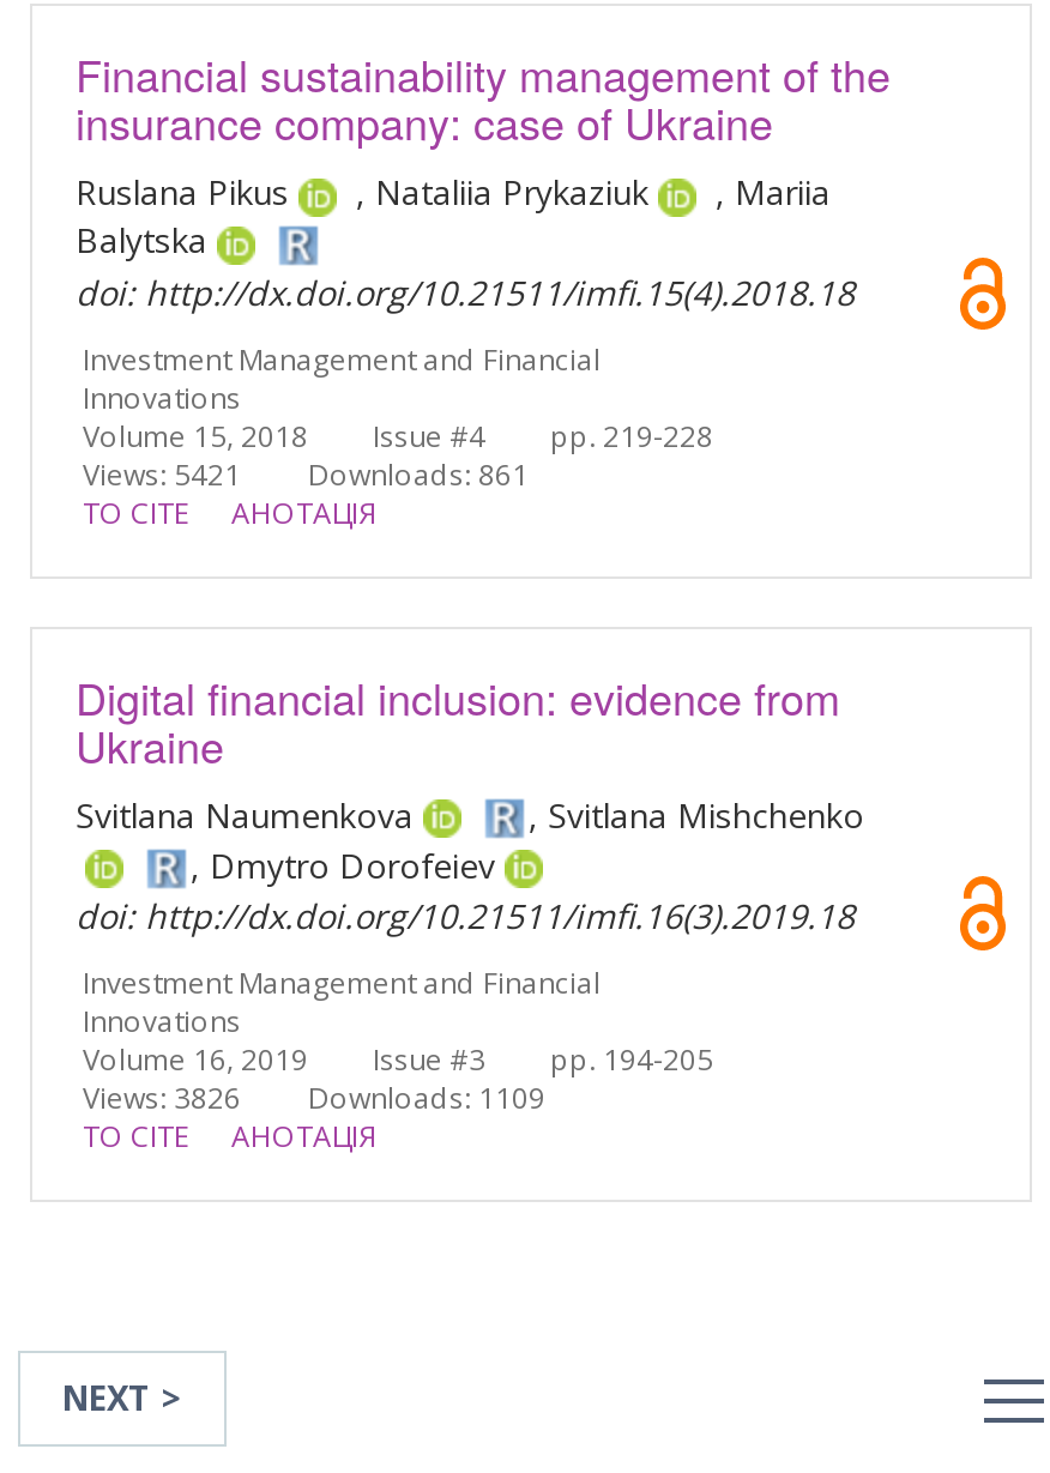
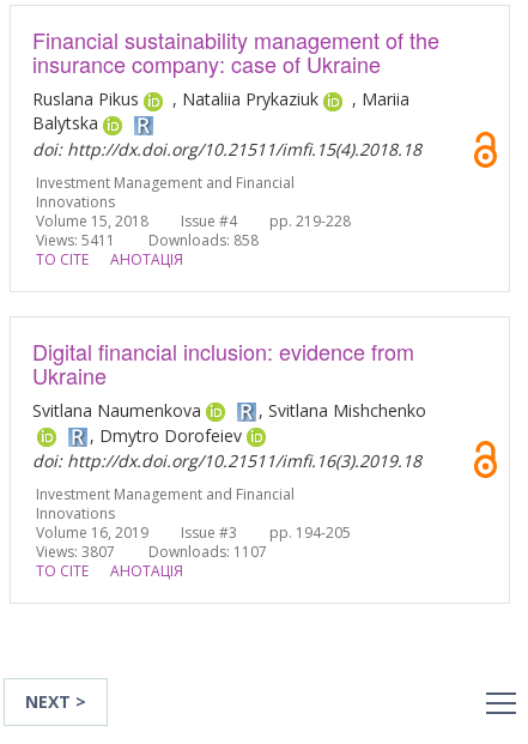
[83,453,241,494] Views: 5421 -> [36,229,115,250] Views: 5411
[308,453,529,494] Downloads: 861 -> [148,229,259,250] Downloads: 858
[83,1077,241,1118] Views: 3826 -> [36,542,115,562] Views: 3807
[308,1077,545,1118] Downloads: 1109 -> [148,542,267,562] Downloads: 1107

